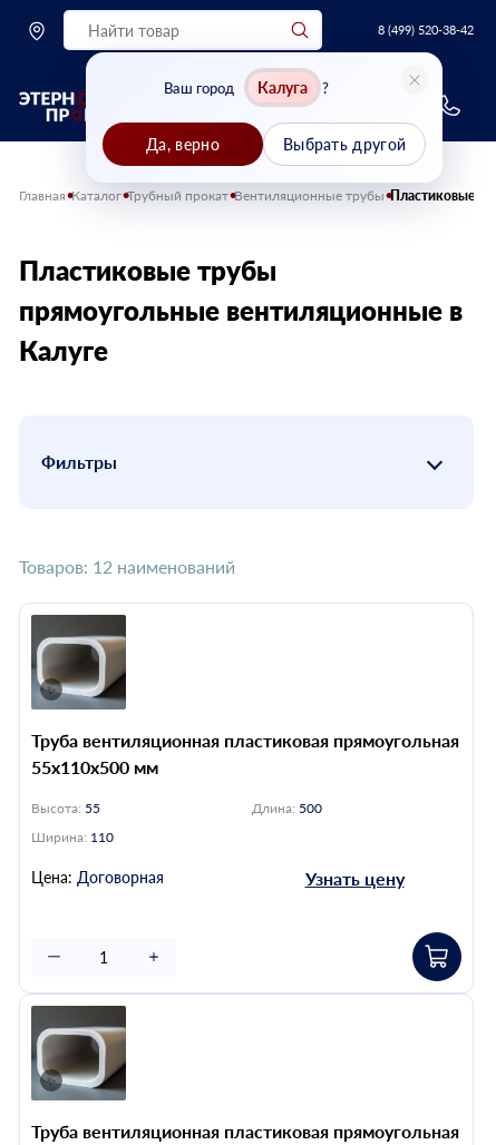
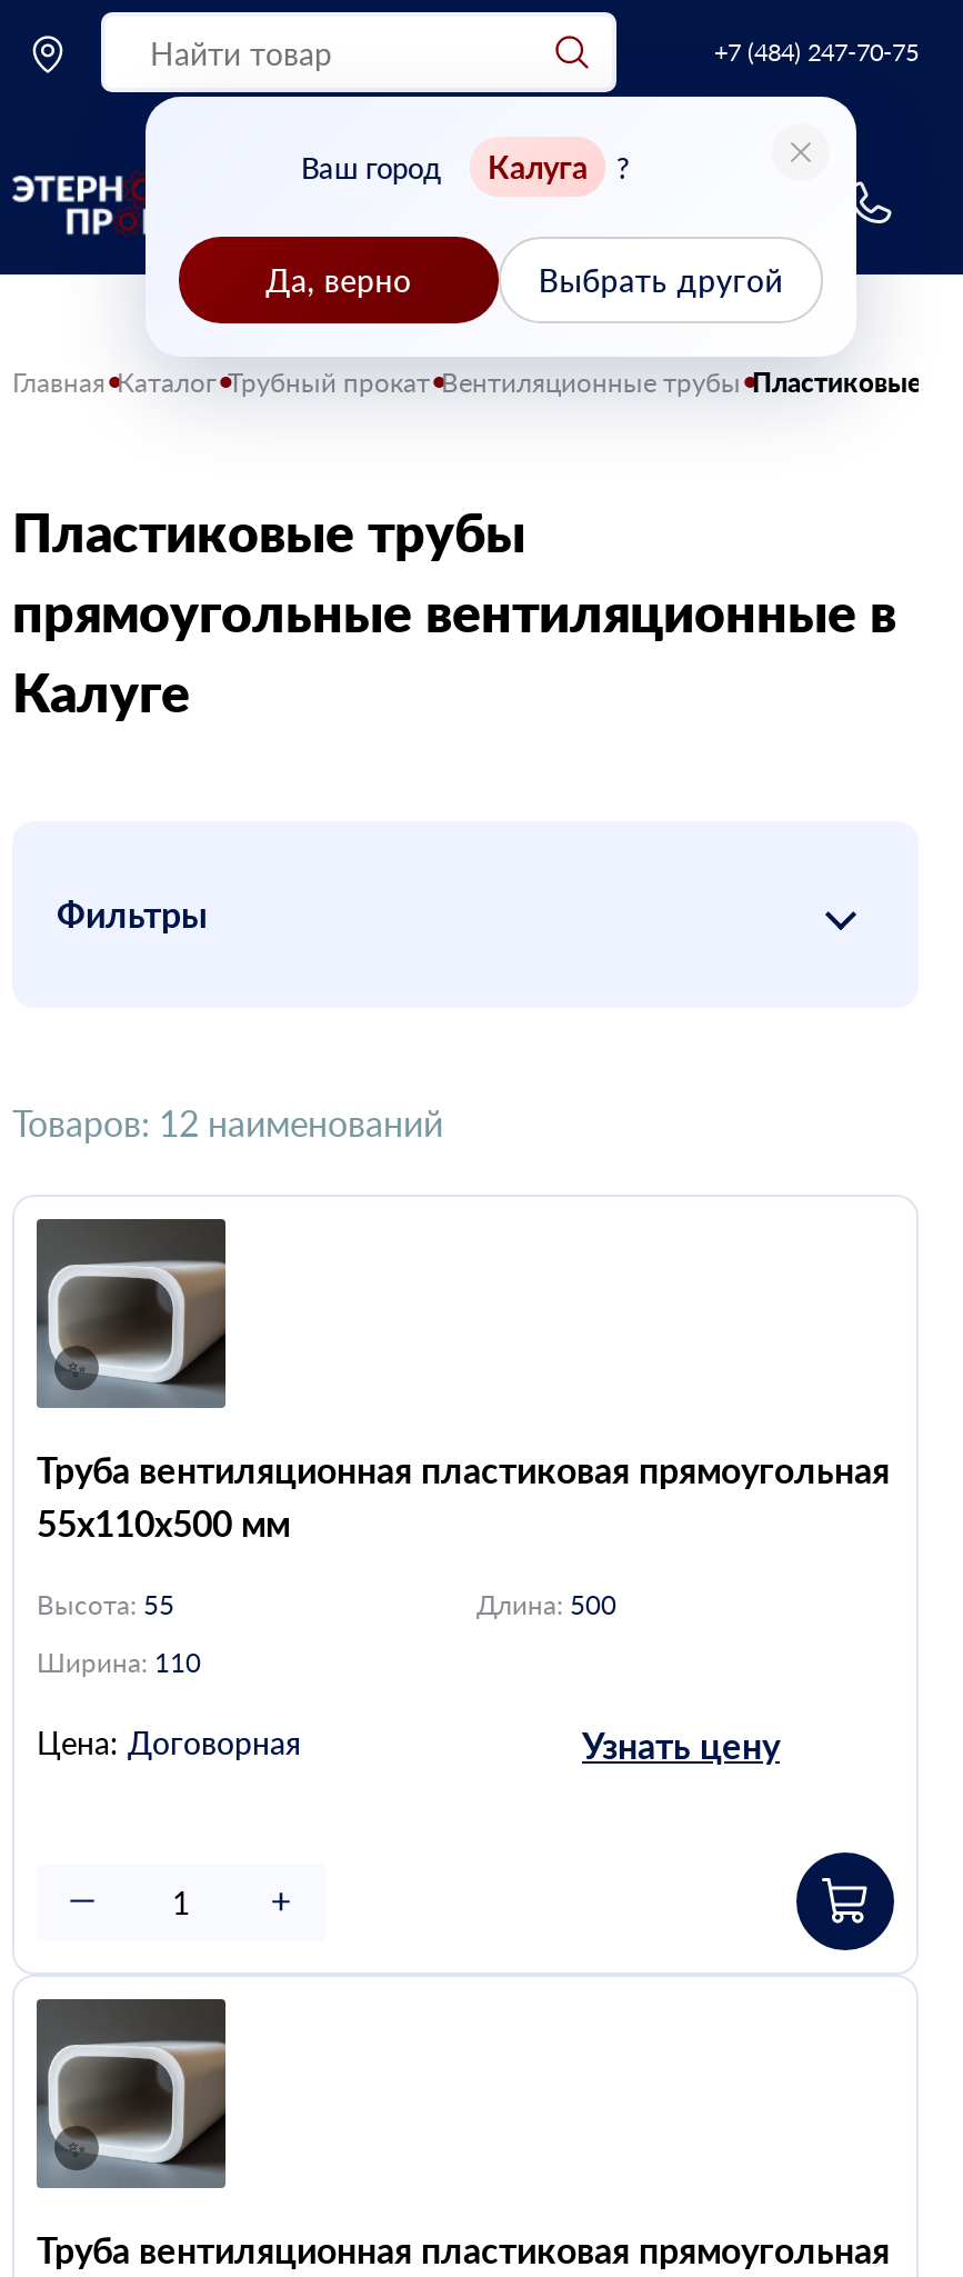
[378,22,474,37] 8 (499) 520-38-42 -> [714,37,919,66] +7 (484) 247-70-75

